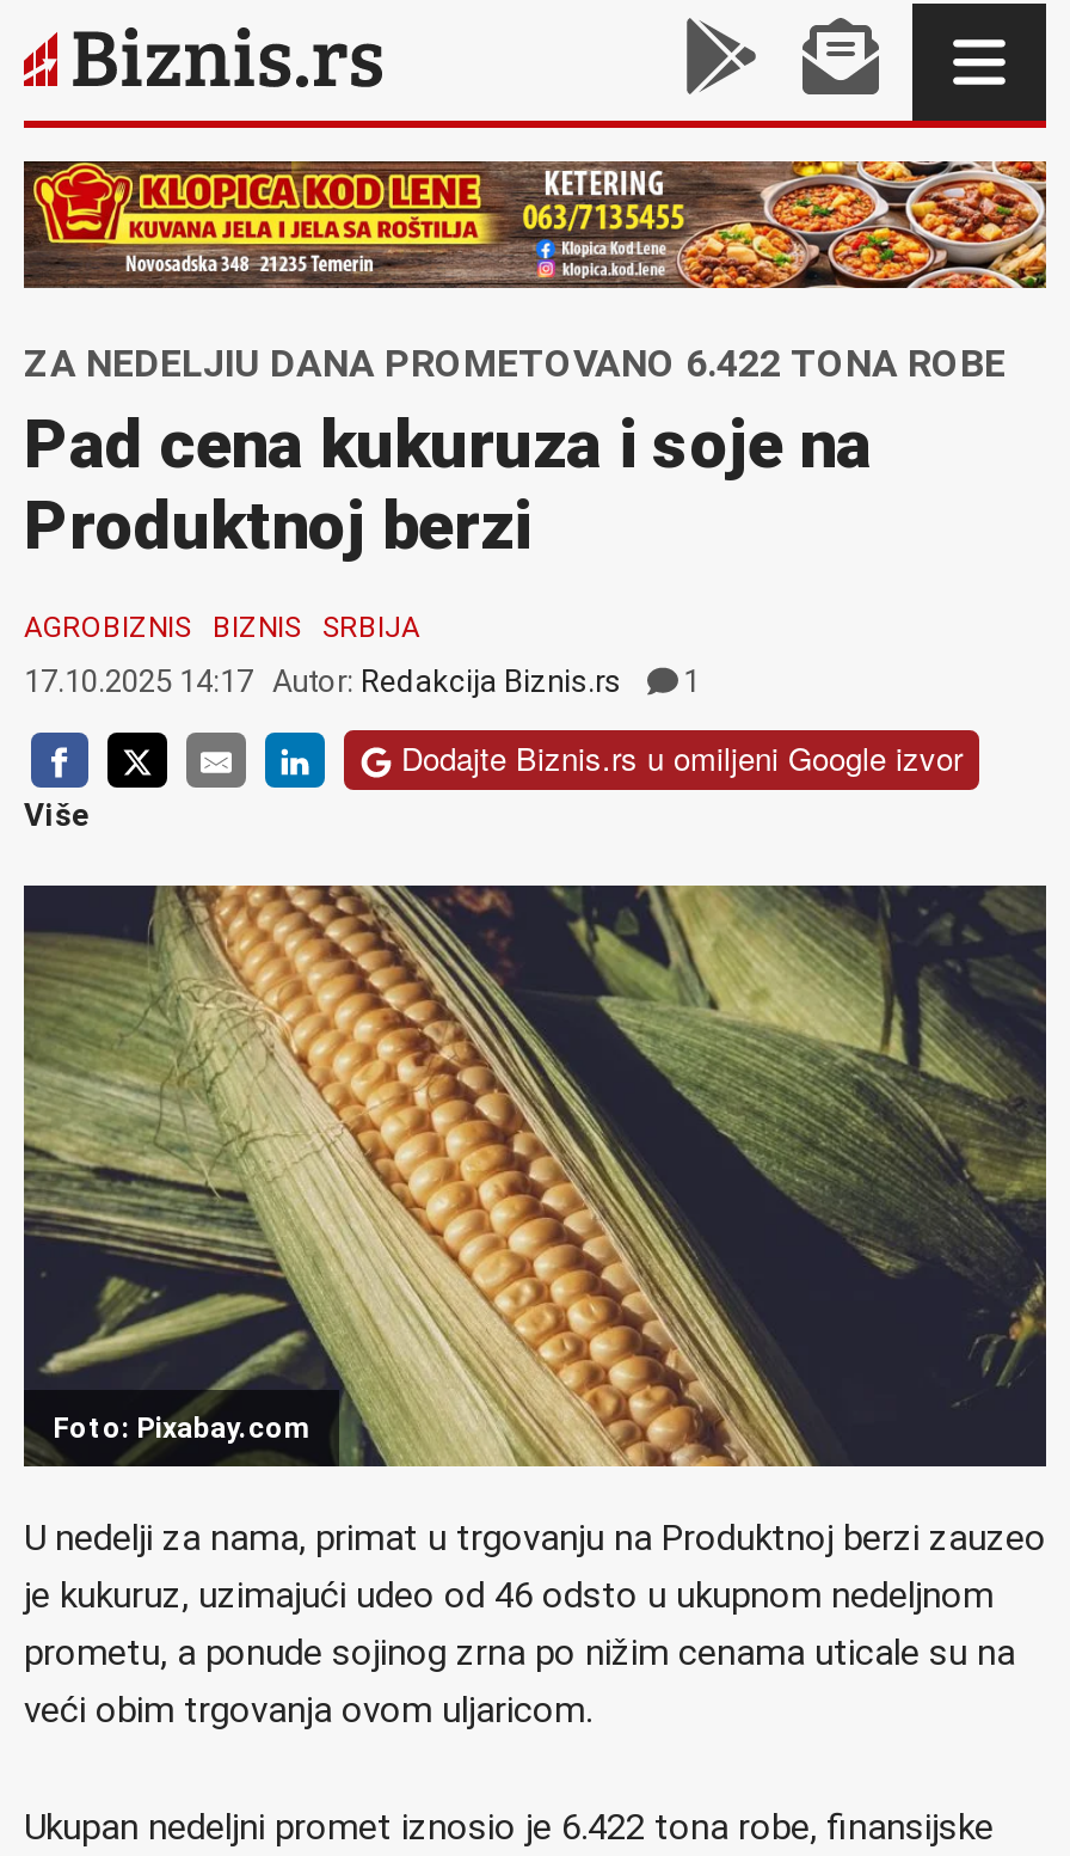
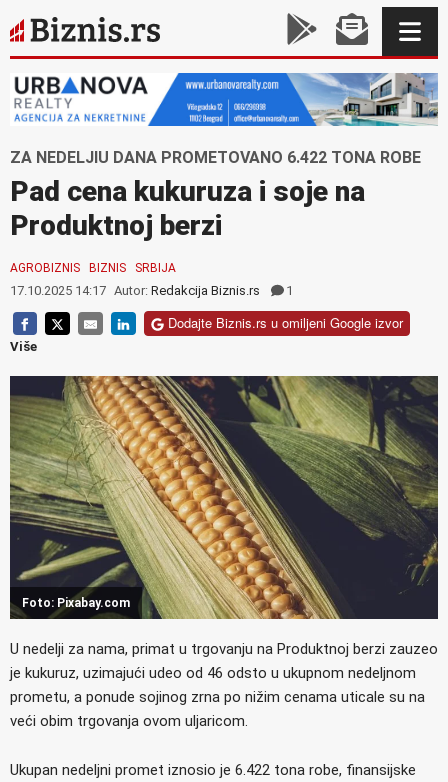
[21,159,1049,290] [image] -> [10,72,439,127] [image]

